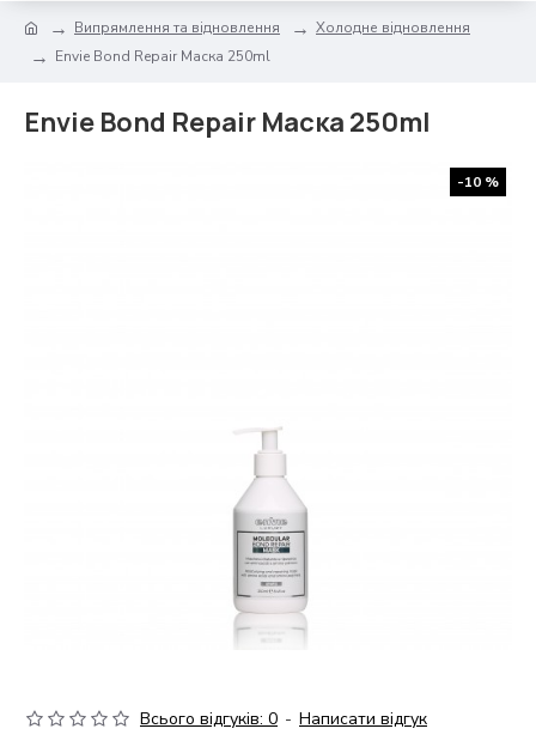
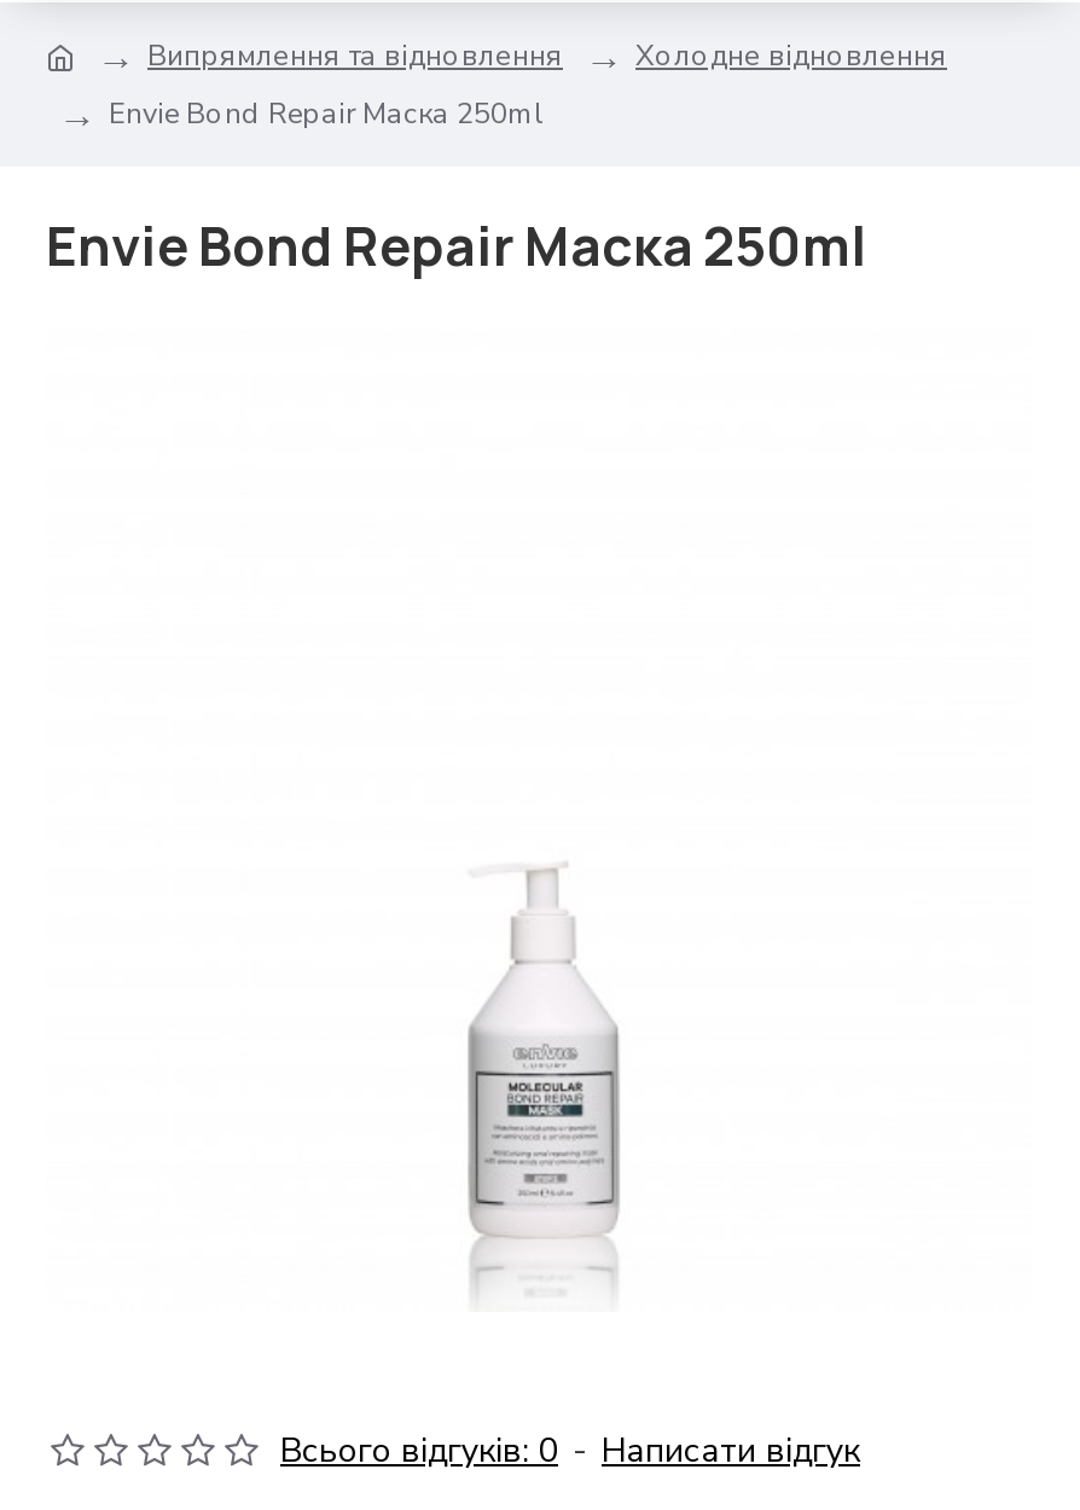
[457,172,499,192] -10 % -> none

